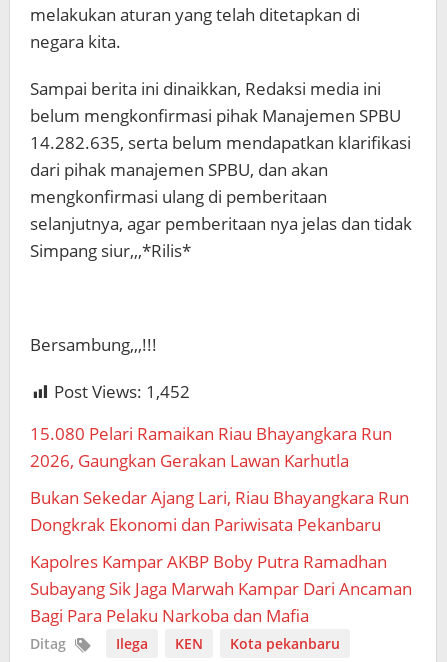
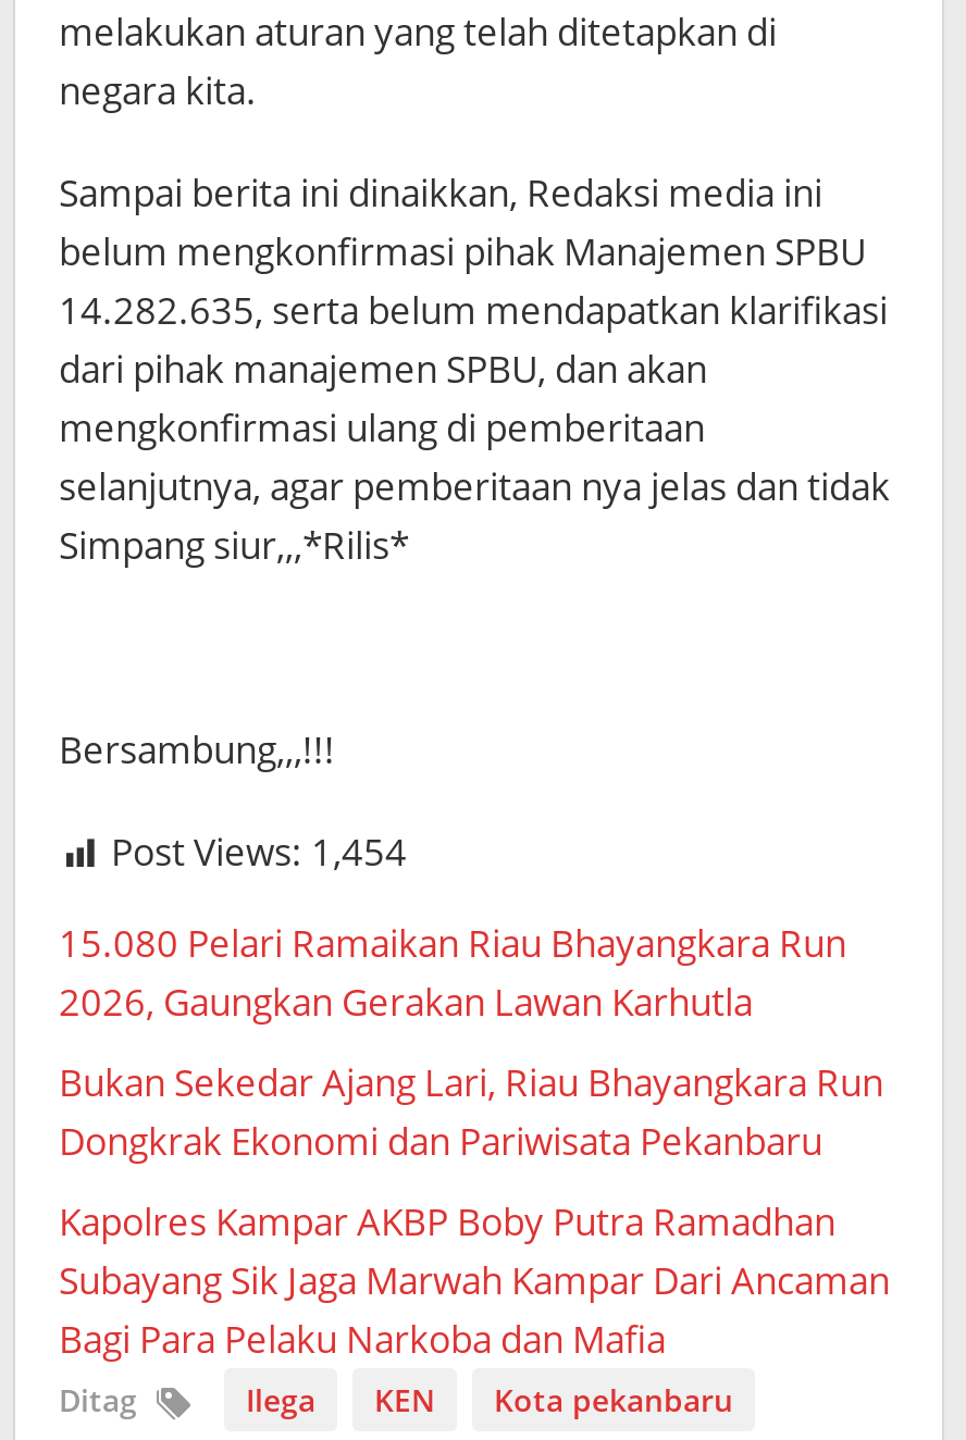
[54,380,190,403] Post Views: 1,452 -> [111,827,407,877] Post Views: 1,454

